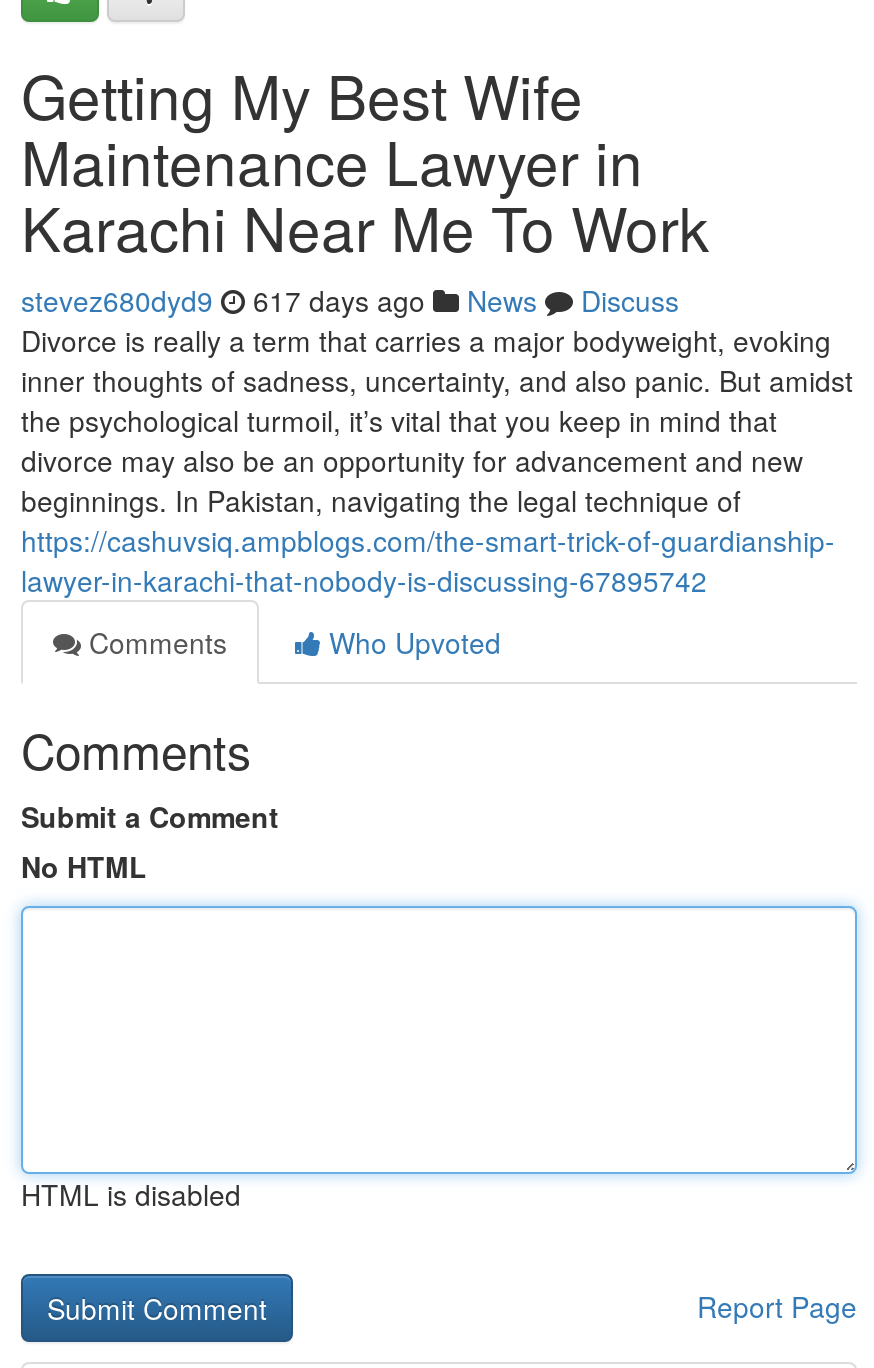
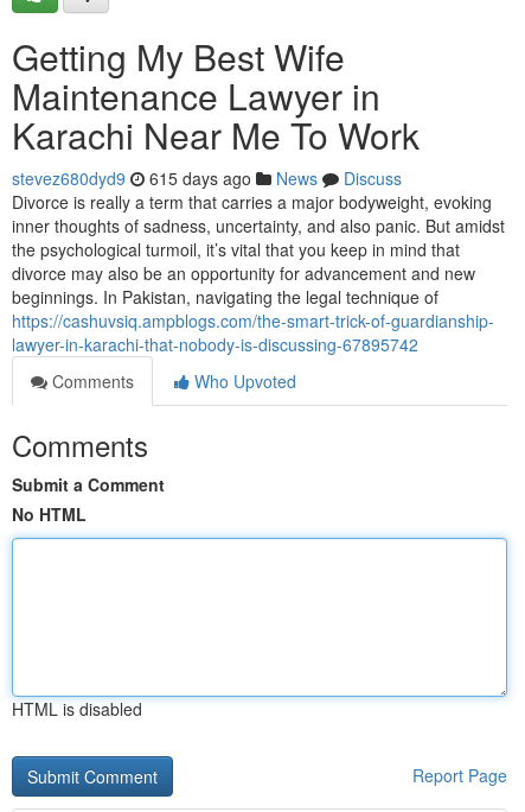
[21,280,679,320] stevez680dyd9 617 days ago News Discuss -> [12,166,402,190] stevez680dyd9 615 days ago News Discuss

